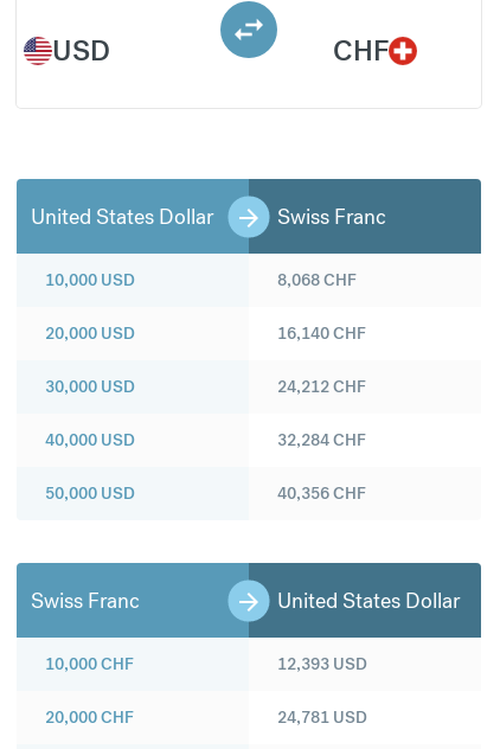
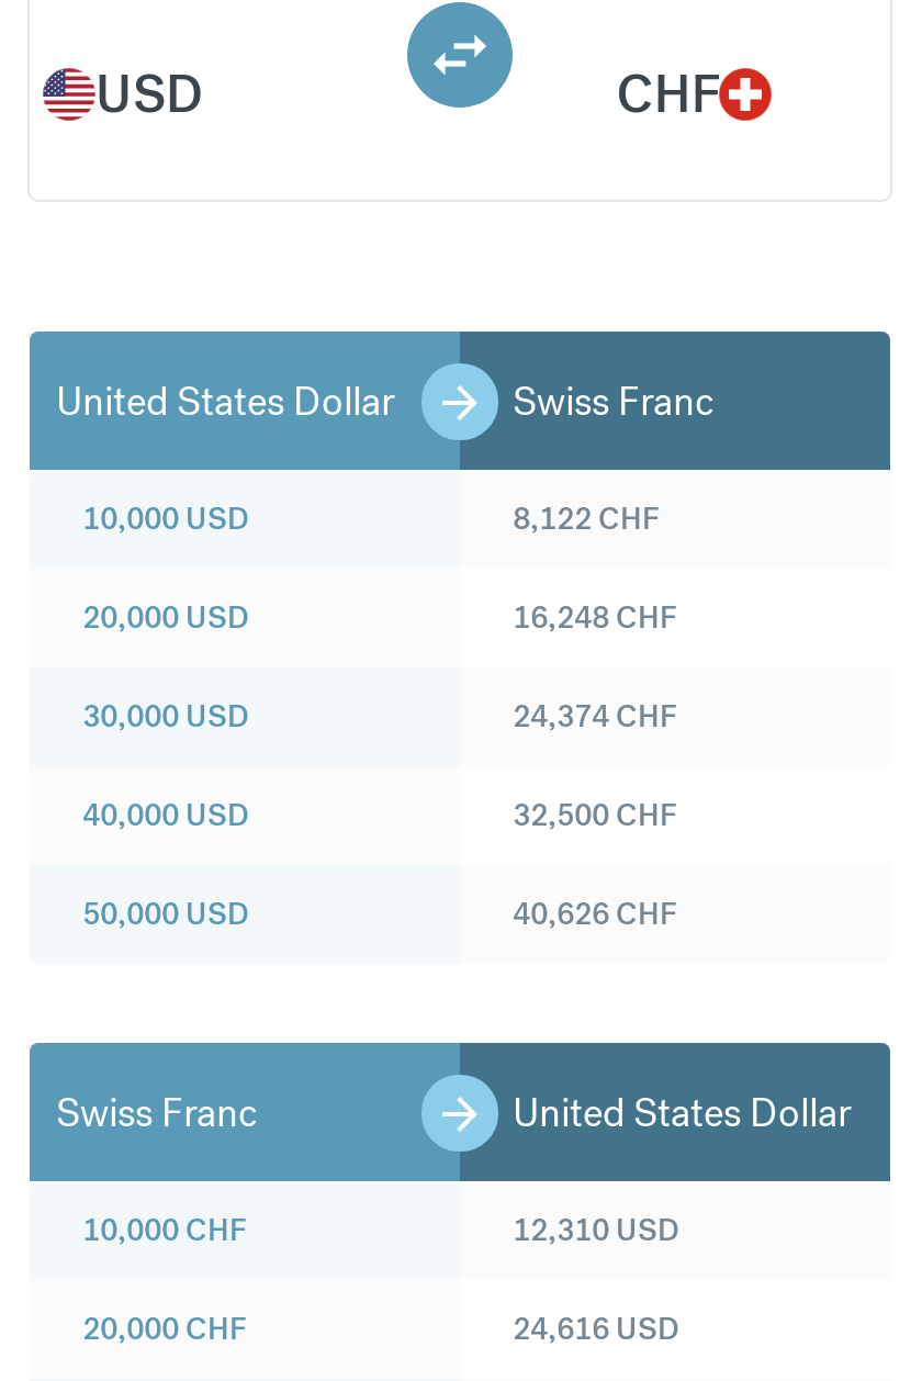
[277,269,357,291] 8,068 CHF -> [513,499,660,538] 8,122 CHF
[277,323,366,344] 16,140 CHF -> [513,598,677,637] 16,248 CHF
[277,376,366,397] 24,212 CHF -> [513,696,677,736] 24,374 CHF
[277,429,366,451] 32,284 CHF -> [513,795,677,835] 32,500 CHF
[277,483,366,504] 40,356 CHF -> [513,894,677,934] 40,626 CHF
[277,653,367,675] 12,393 USD -> [513,1210,679,1250] 12,310 USD
[277,707,367,728] 24,781 USD -> [513,1309,679,1349] 24,616 USD

